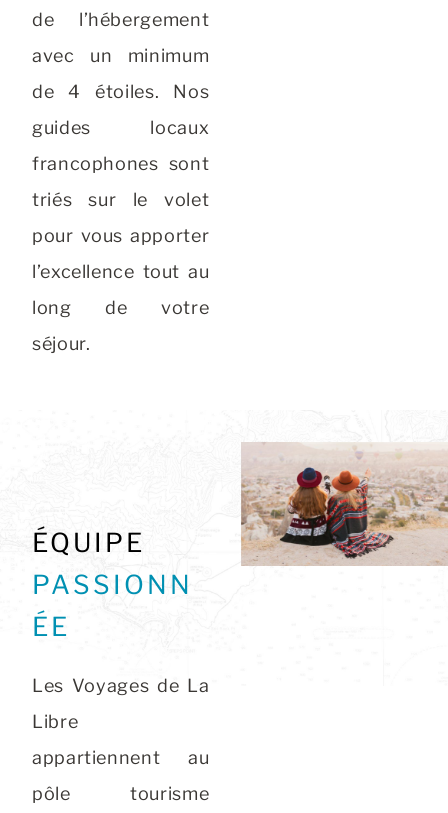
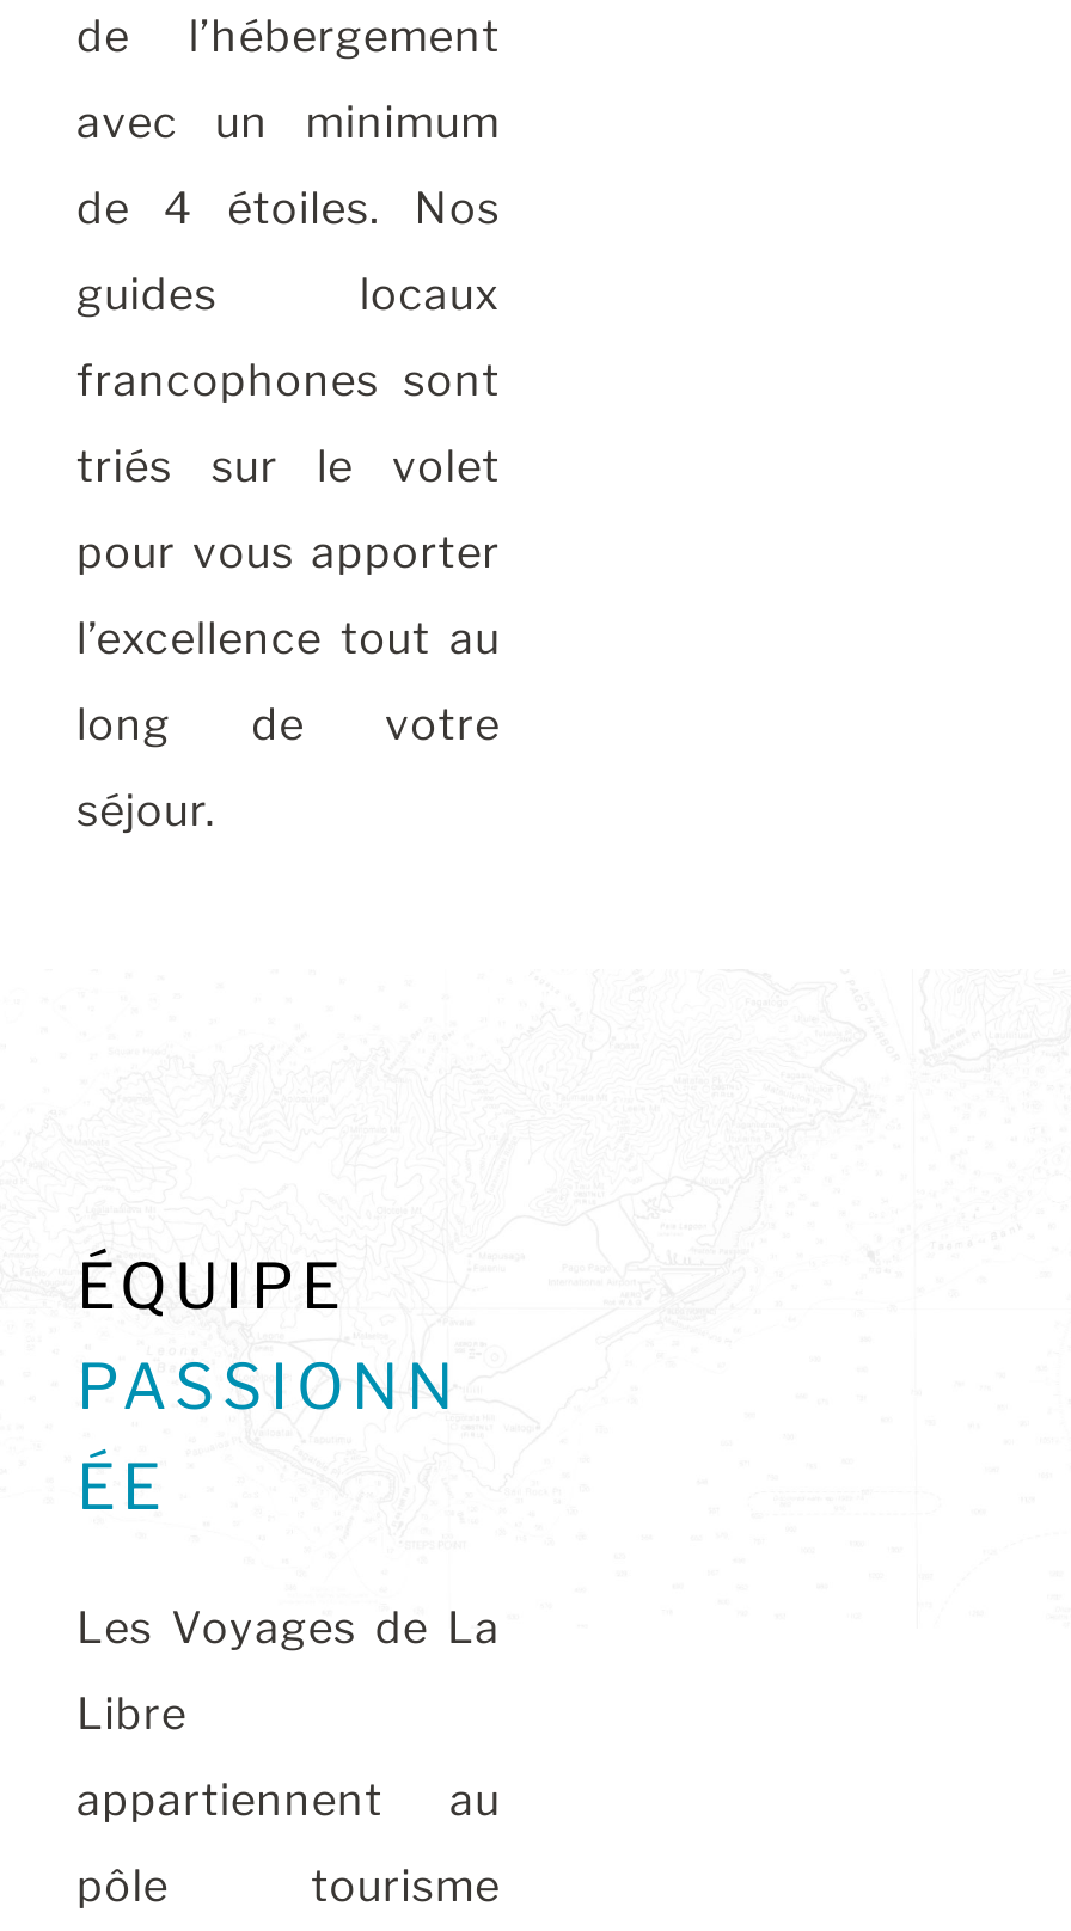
[240,442,445,567] [image] -> none

